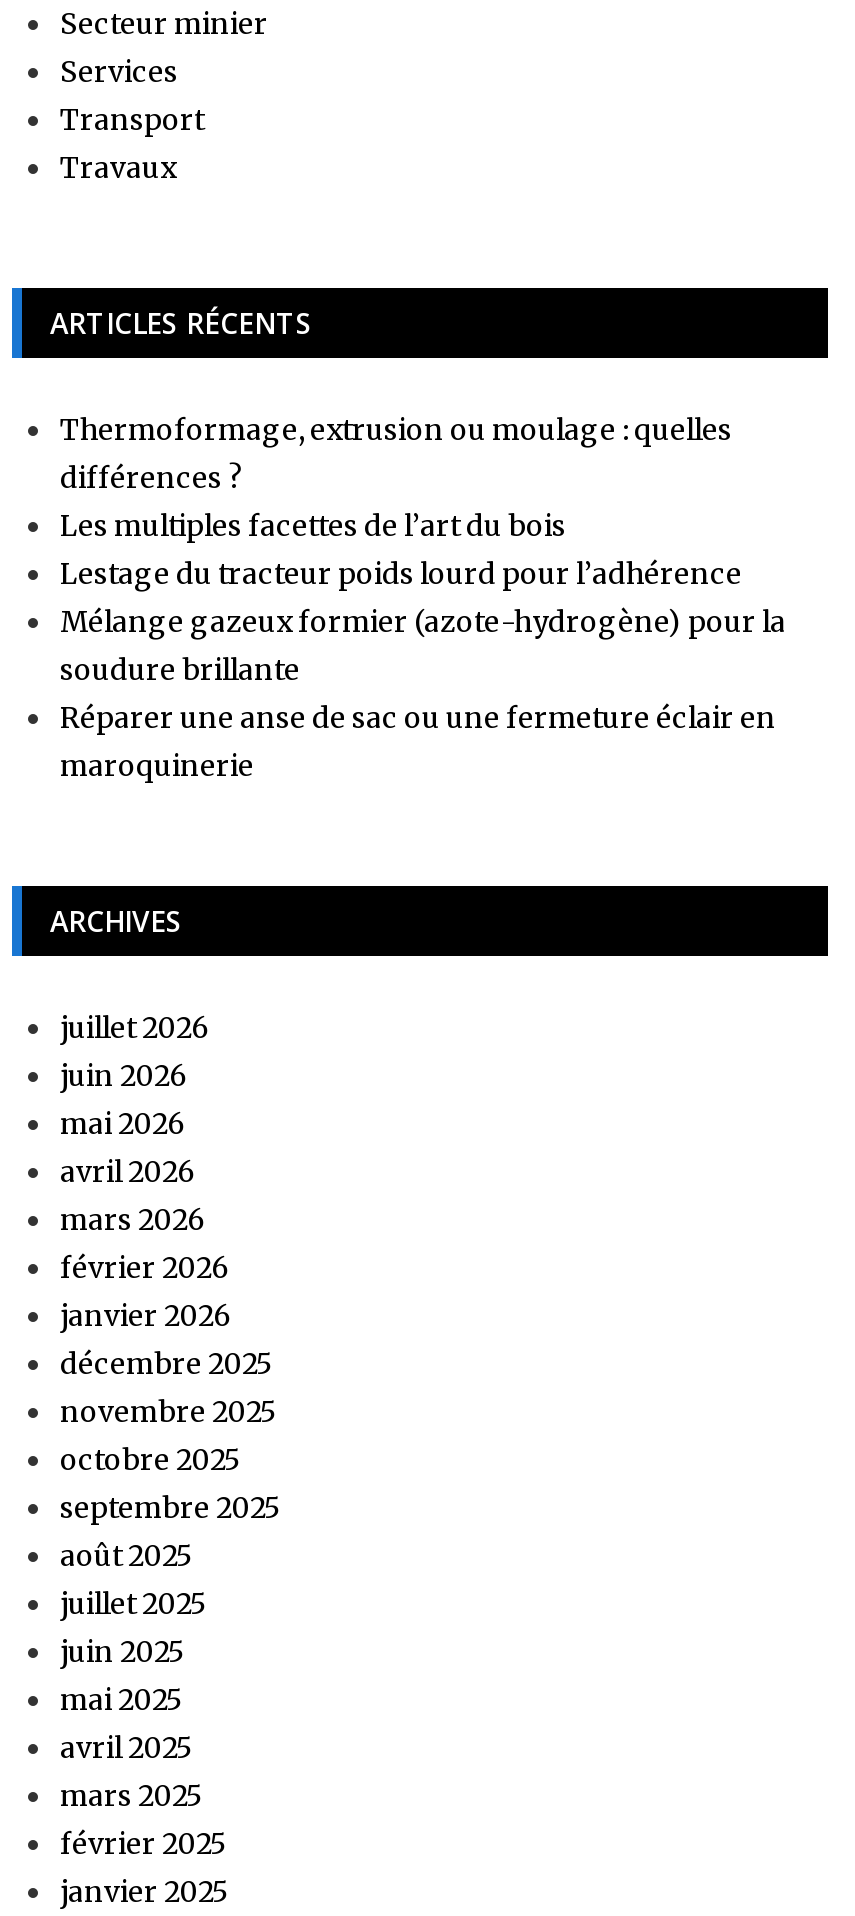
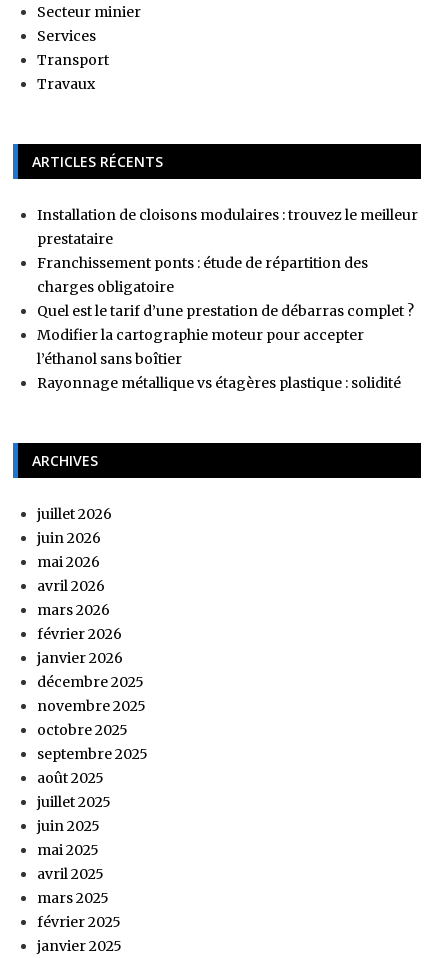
[60,412,786,784] Thermoformage, extrusion ou moulage : quelles | différences ? | Les multiples facettes de l’art du bois | Lestage du tracteur poids lourd pour l’adhérence | Mélange gazeux formier (azote-hydrogène) pour la | soudure brillante | Réparer une anse de sac ou une fermeture éclair en | maroquinerie -> [37,206,418,392] Installation de cloisons modulaires : trouvez le meilleur | prestataire | Franchissement ponts : étude de répartition des | charges obligatoire | Quel est le tarif d’une prestation de débarras complet ? | Modifier la cartographie moteur pour accepter | l’éthanol sans boîtier | Rayonnage métallique vs étagères plastique : solidité

